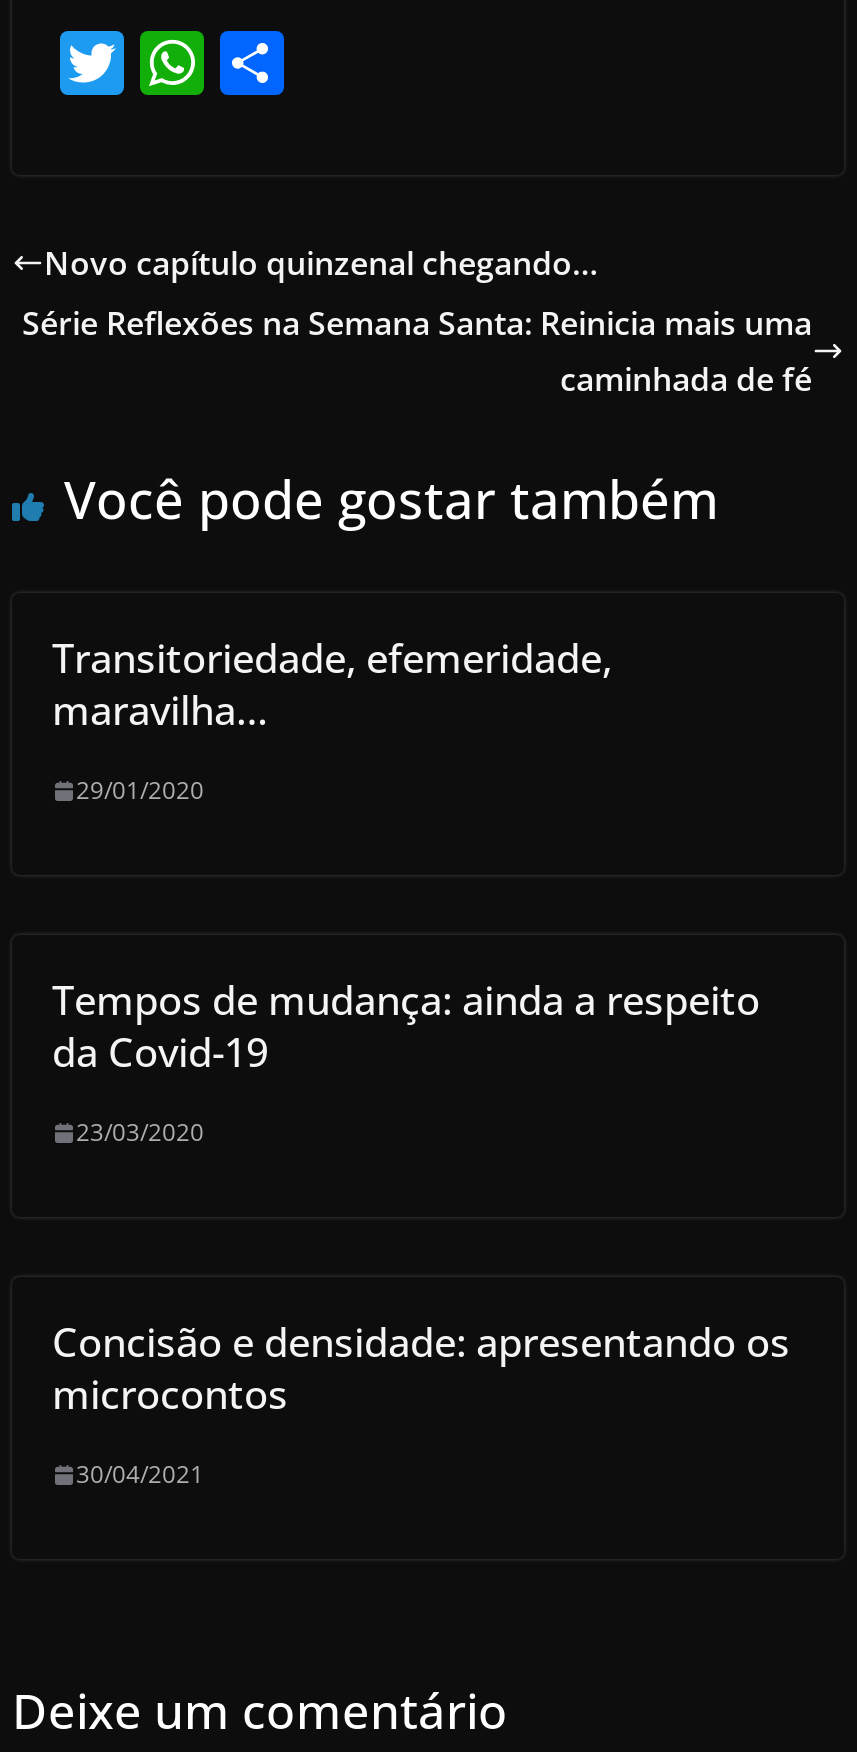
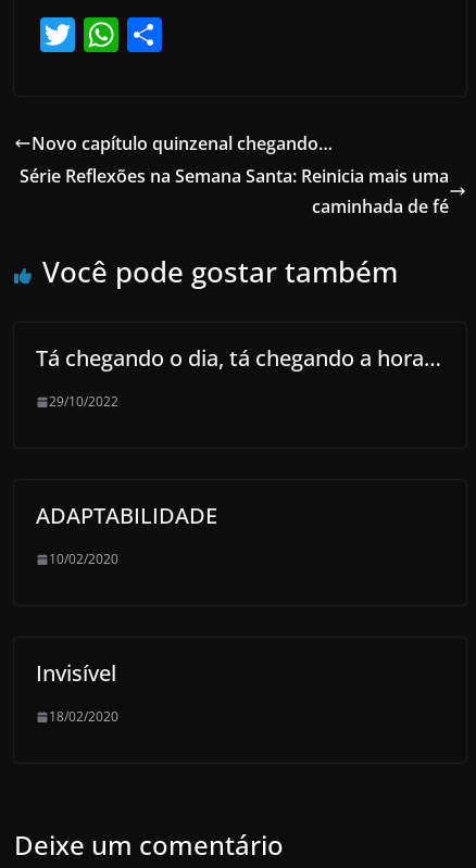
[52,631,612,737] Transitoriedade, efemeridade, | maravilha… -> [36,343,441,373] Tá chegando o dia, tá chegando a hora…
[76,773,204,807] 29/01/2020 -> [49,392,118,411] 29/10/2022
[52,973,760,1079] Tempos de mudança: ainda a respeito | da Covid-19 -> [36,501,217,530] ADAPTABILIDADE
[76,1115,204,1149] 23/03/2020 -> [49,550,118,568] 10/02/2020
[52,1315,790,1421] Concisão e densidade: apresentando os | microcontos -> [36,658,116,688] Invisível
[76,1457,204,1491] 30/04/2021 -> [49,707,118,726] 18/02/2020

